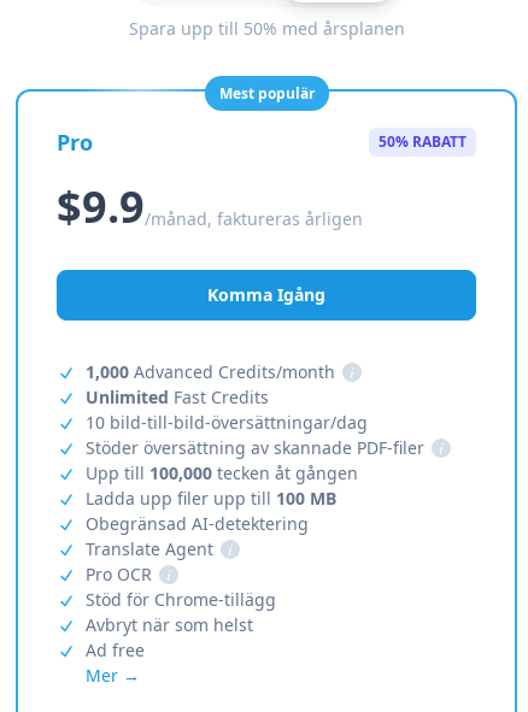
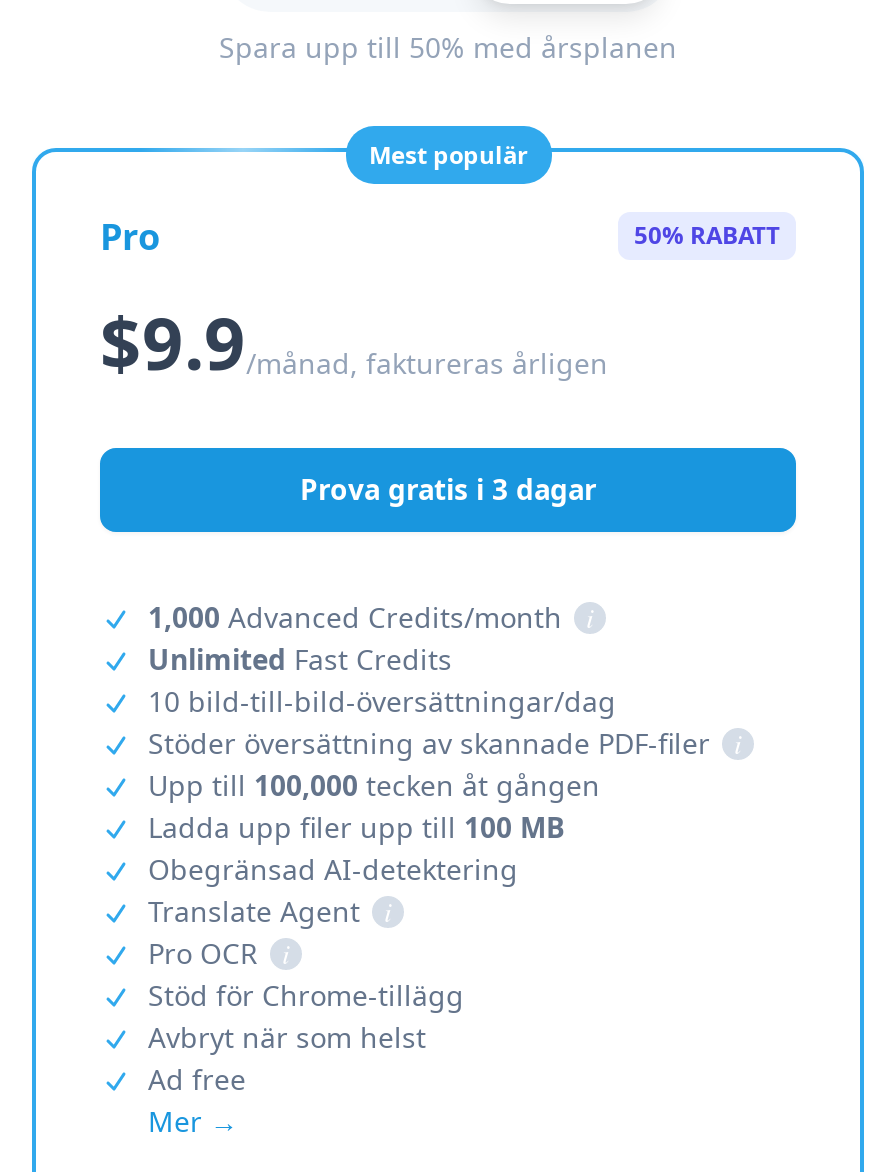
[207,283,325,306] Komma Igång -> [300,470,596,508] Prova gratis i 3 dagar

